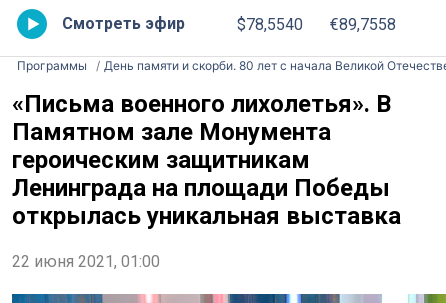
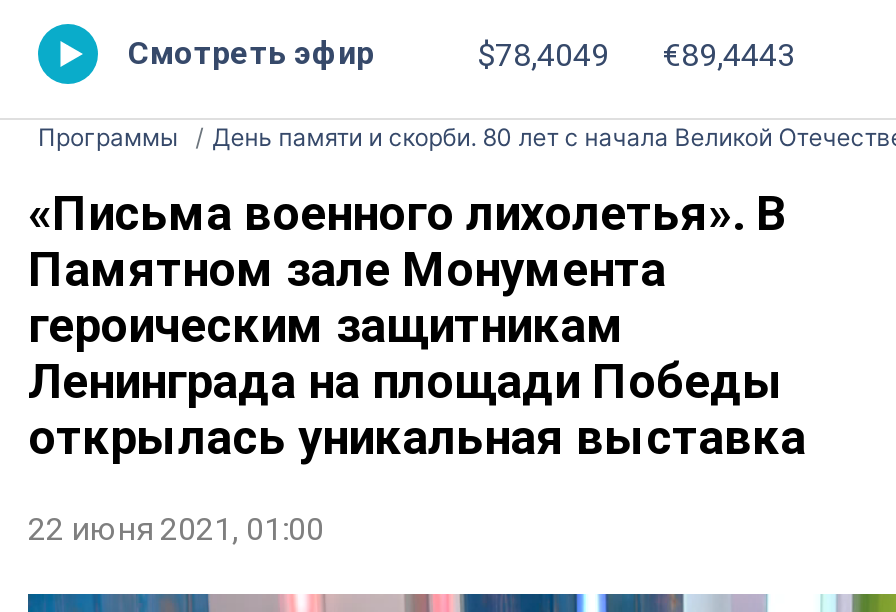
[236,14,302,33] $78,5540 -> [477,35,609,73] $78,4049
[329,14,395,33] €89,7558 -> [663,35,795,73] €89,4443

